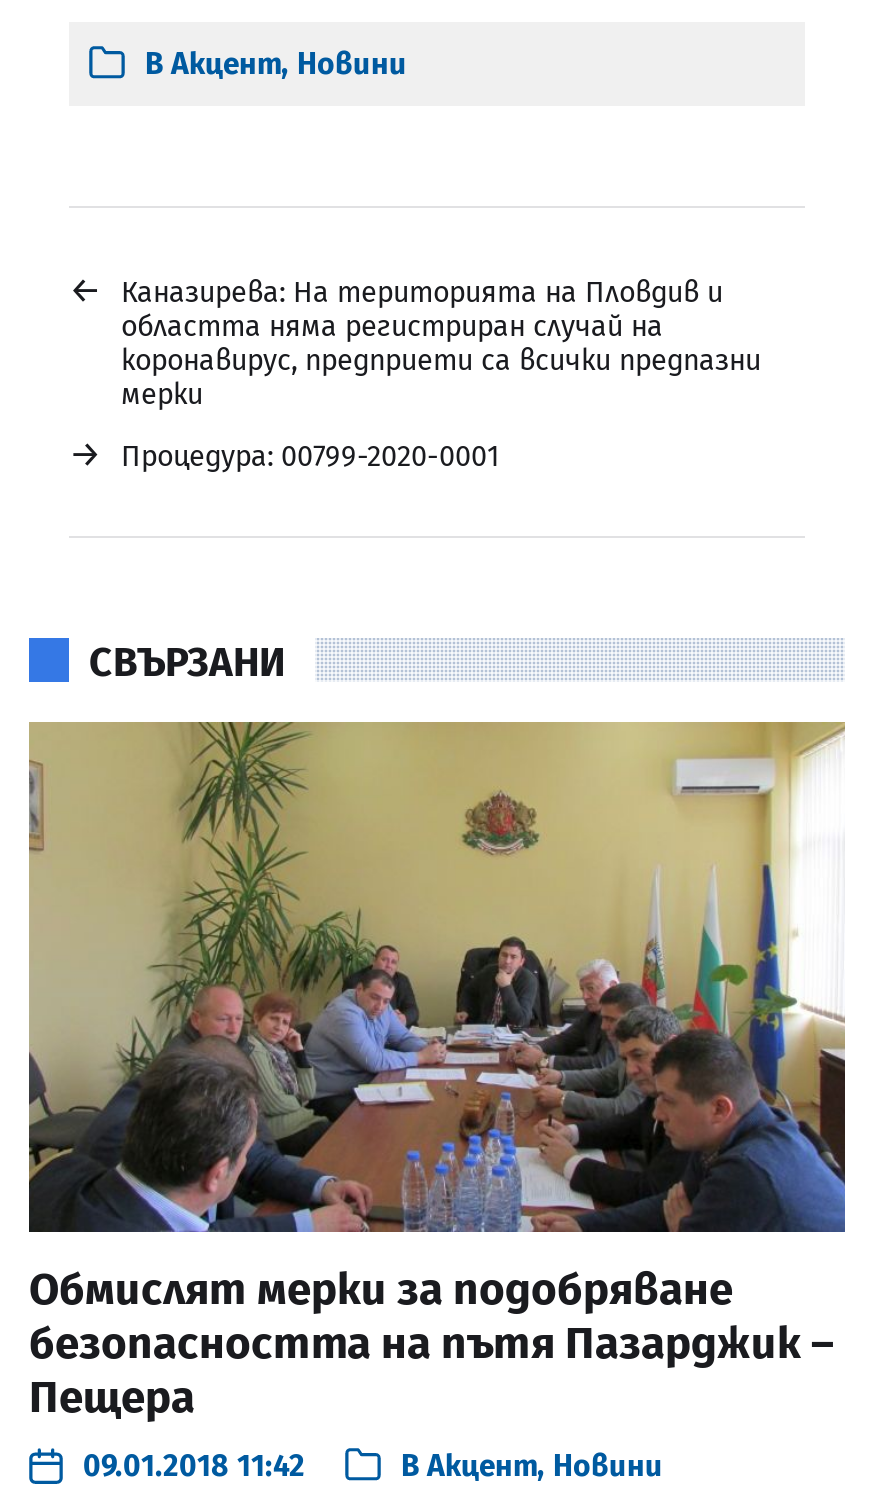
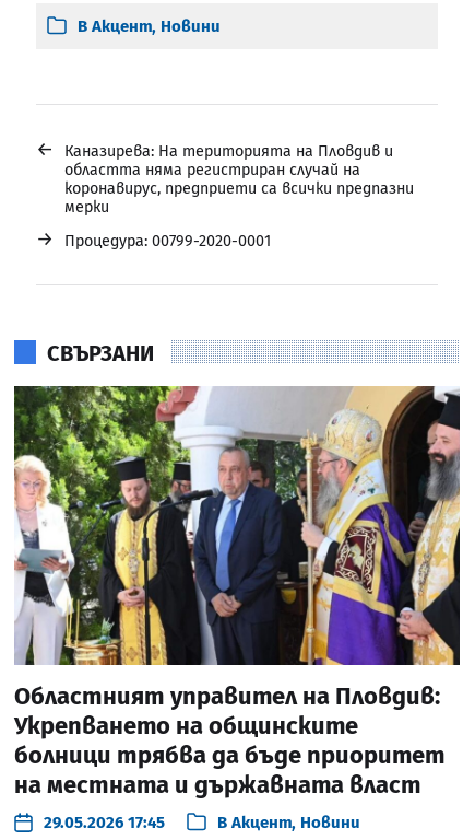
[27,720,847,1483] [image] | Обмислят мерки за подобряване | безопасността на пътя Пазарджик – | Пещера | 09.01.2018 11:42 -> [13,385,461,832] [image] | Областният управител на Пловдив: | Укрепването на общинските | болници трябва да бъде приоритет | на местната и държавната власт | 29.05.2026 17:45

